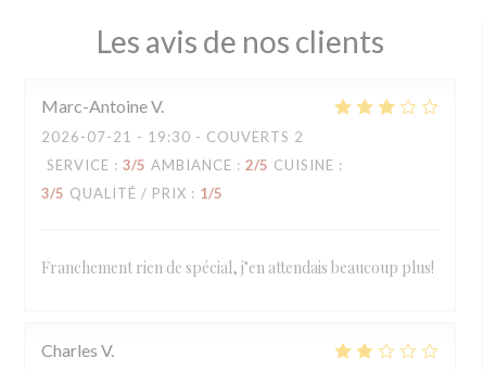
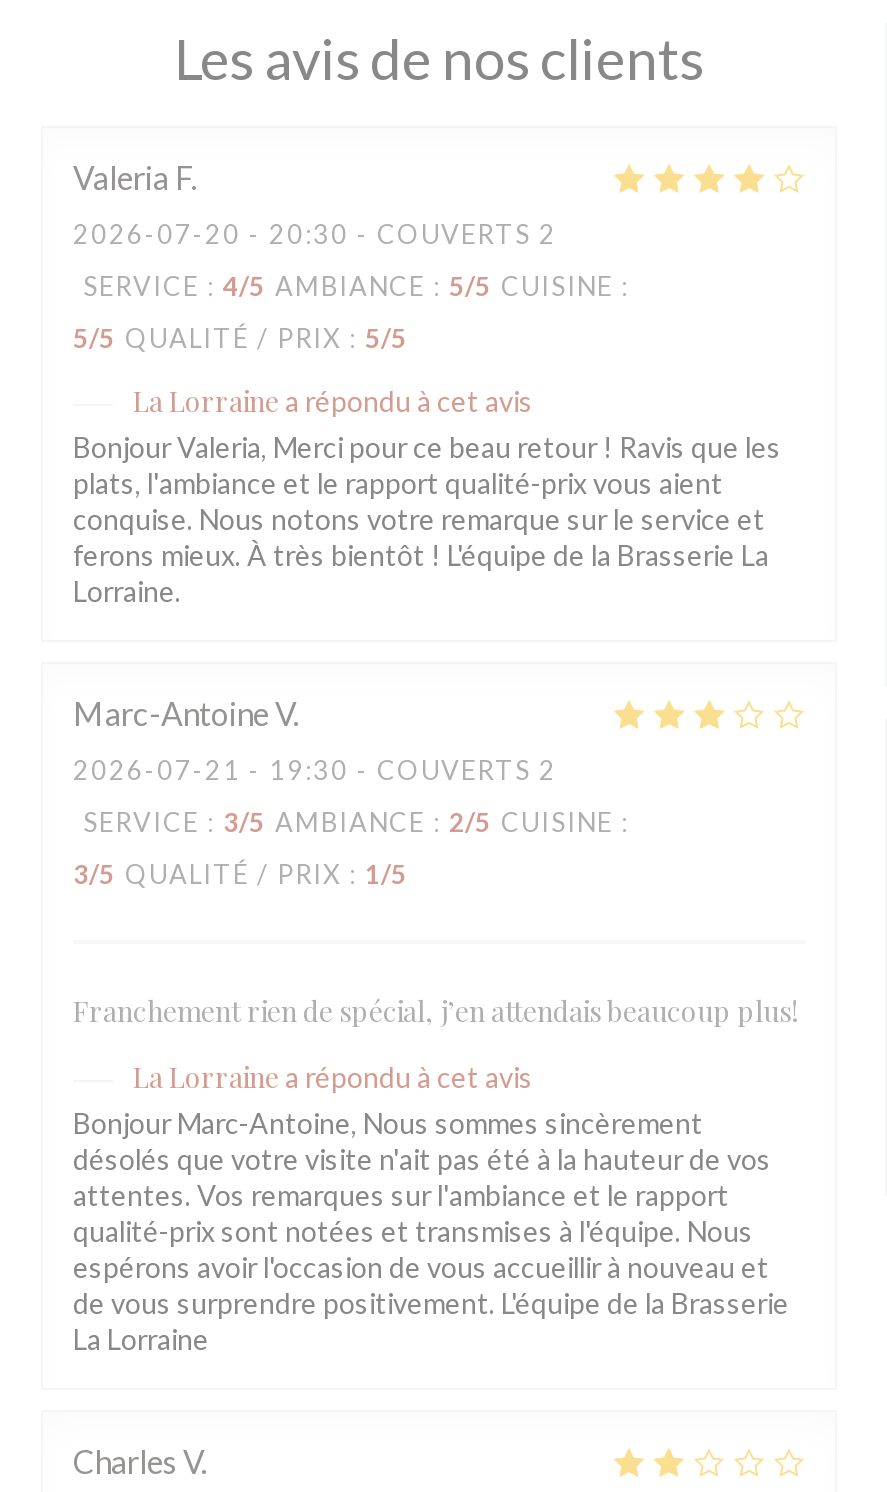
none -> [73,159,781,609] Valeria F | 2026-07-20 - 20:30 - COUVERTS 2 | SERVICE: 4/5 AMBIANCE: 5/5 CUISINE: | 5/5 QUALITÉ / PRIX: 5/5 | La Lorraine a répondu à cet avis | Bonjour Valeria, Merci pour ce beau retour ! Ravis que les | plats, l'ambiance et le rapport qualité-prix vous aient | conquise. Nous notons votre remarque sur le service et | ferons mieux. À très bientôt ! L'équipe de la Brasserie La | Lorraine.
none -> [73,1059,789,1357] La Lorraine a répondu à cet avis | Bonjour Marc-Antoine, Nous sommes sincèrement | désolés que votre visite n'ait pas été à la hauteur de vos | attentes. Vos remarques sur l'ambiance et le rapport | qualité-prix sont notées et transmises à l'équipe. Nous | espérons avoir l'occasion de vous accueillir à nouveau et | de vous surprendre positivement. L'équipe de la Brasserie | La Lorraine

